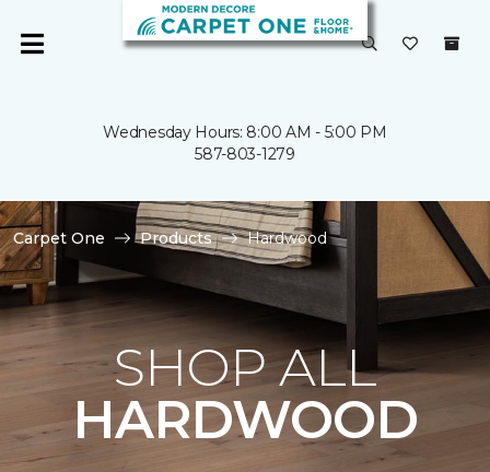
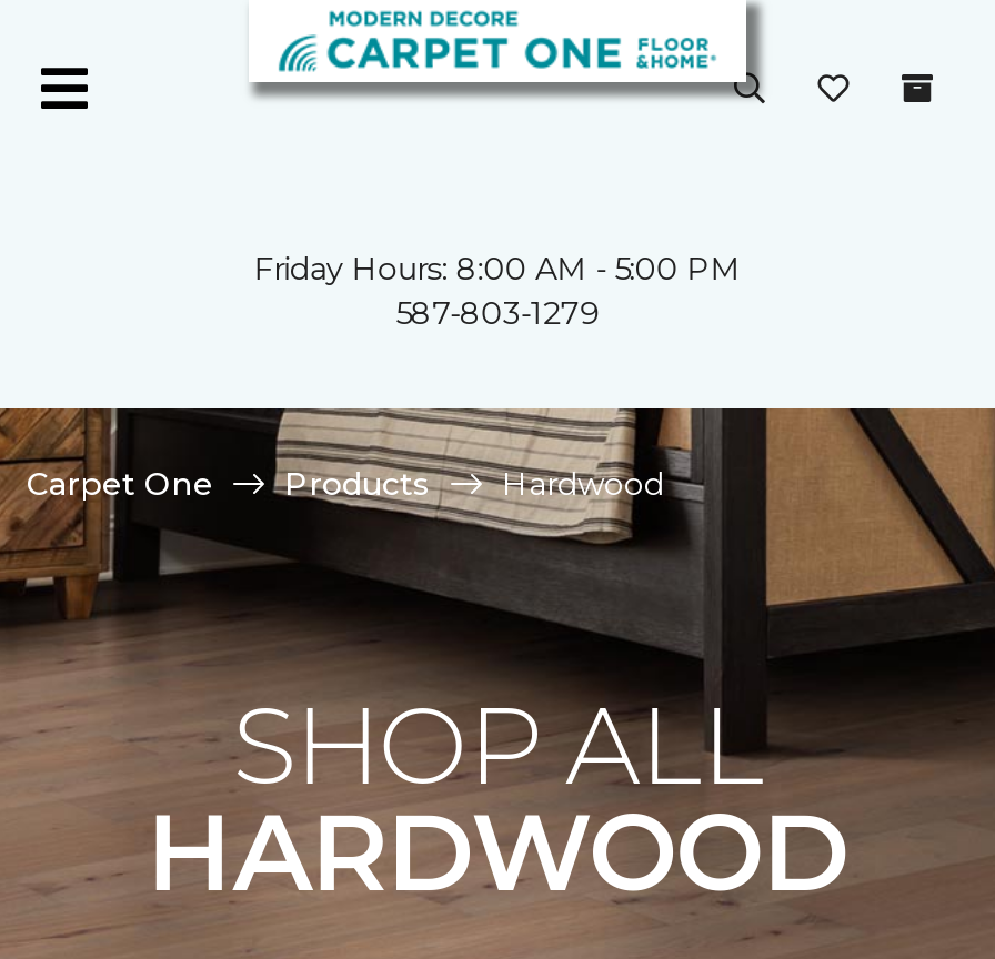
[103,122,387,142] Wednesday Hours: 8:00 AM - 5:00 PM -> [254,249,741,289] Friday Hours: 8:00 AM - 5:00 PM

